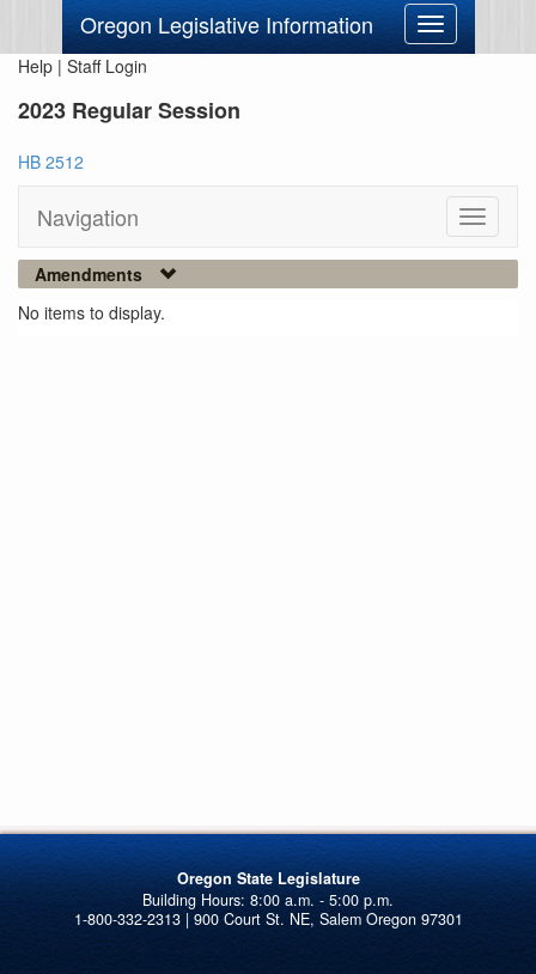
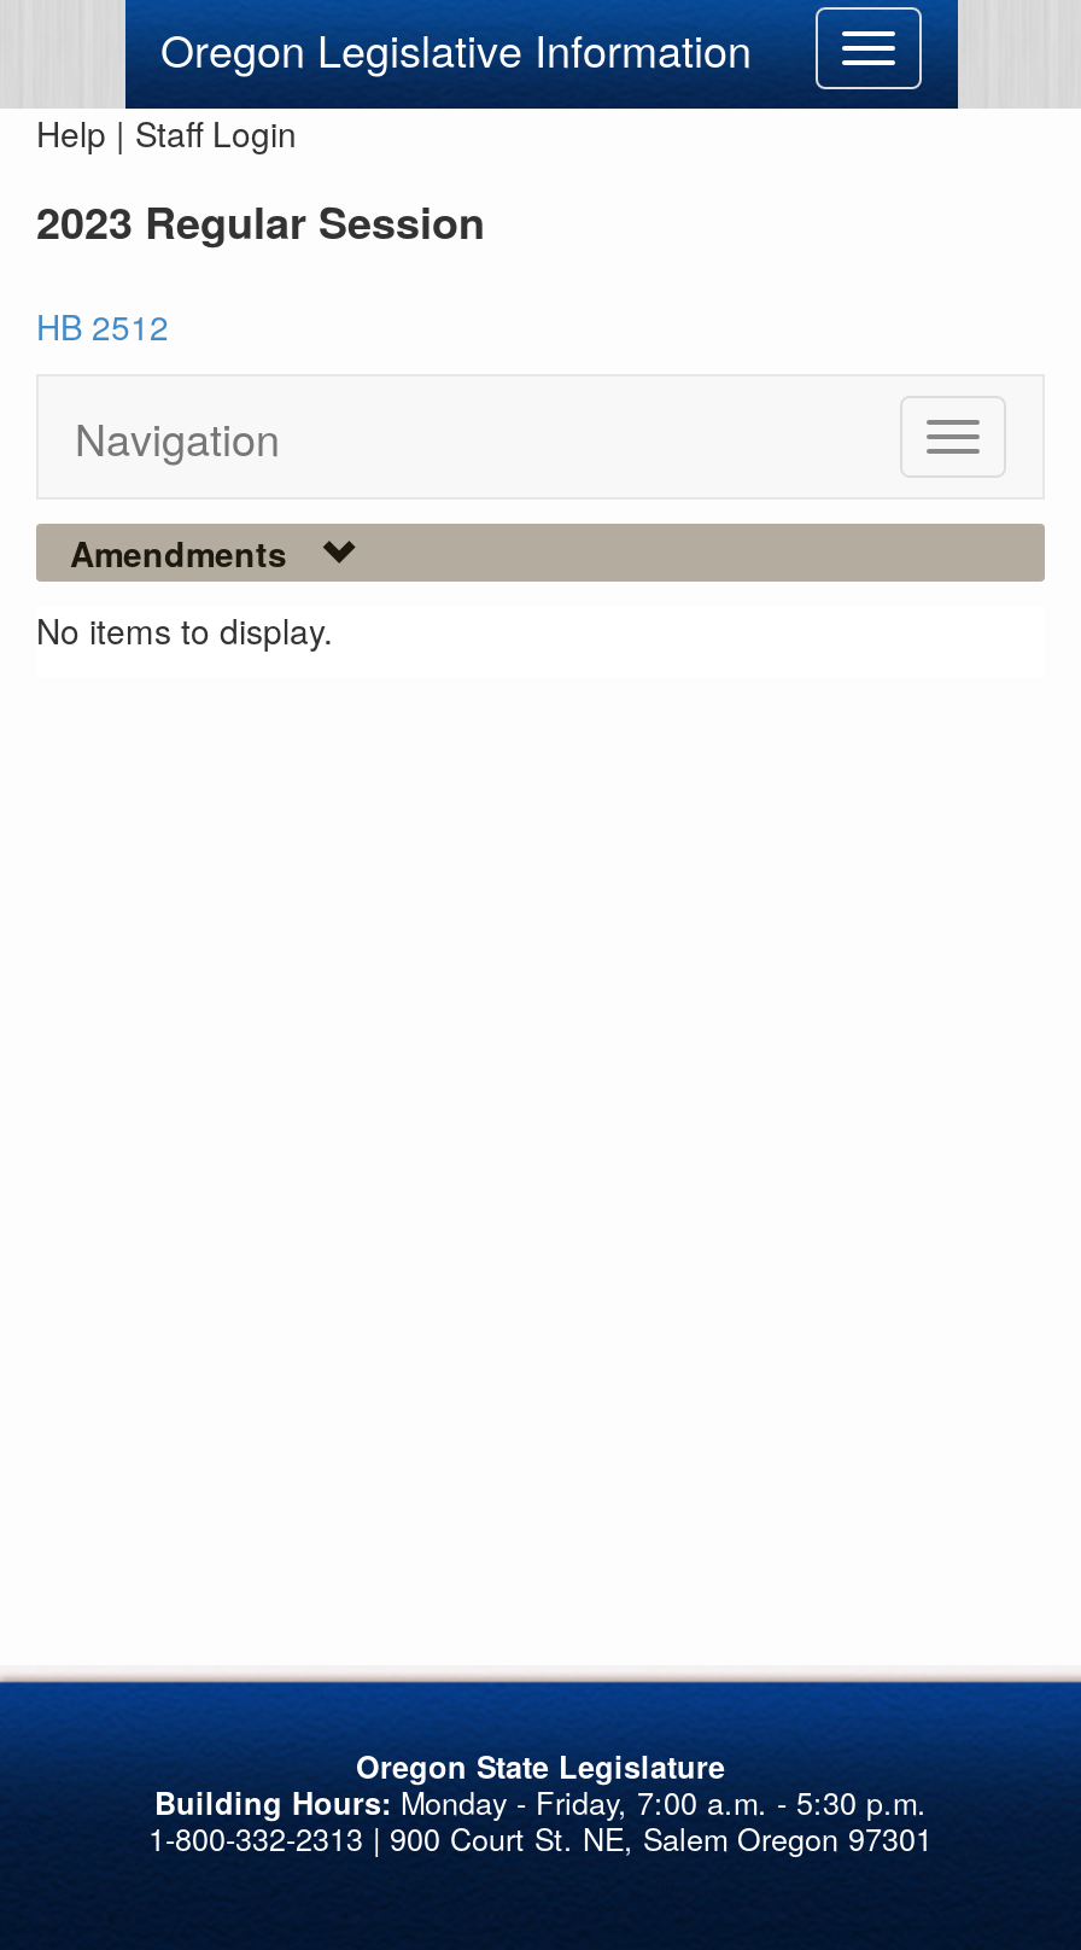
none -> [154,1781,927,1825] Building Hours: Monday - Friday, 7:00 a.m. - 5:30 p.m.

